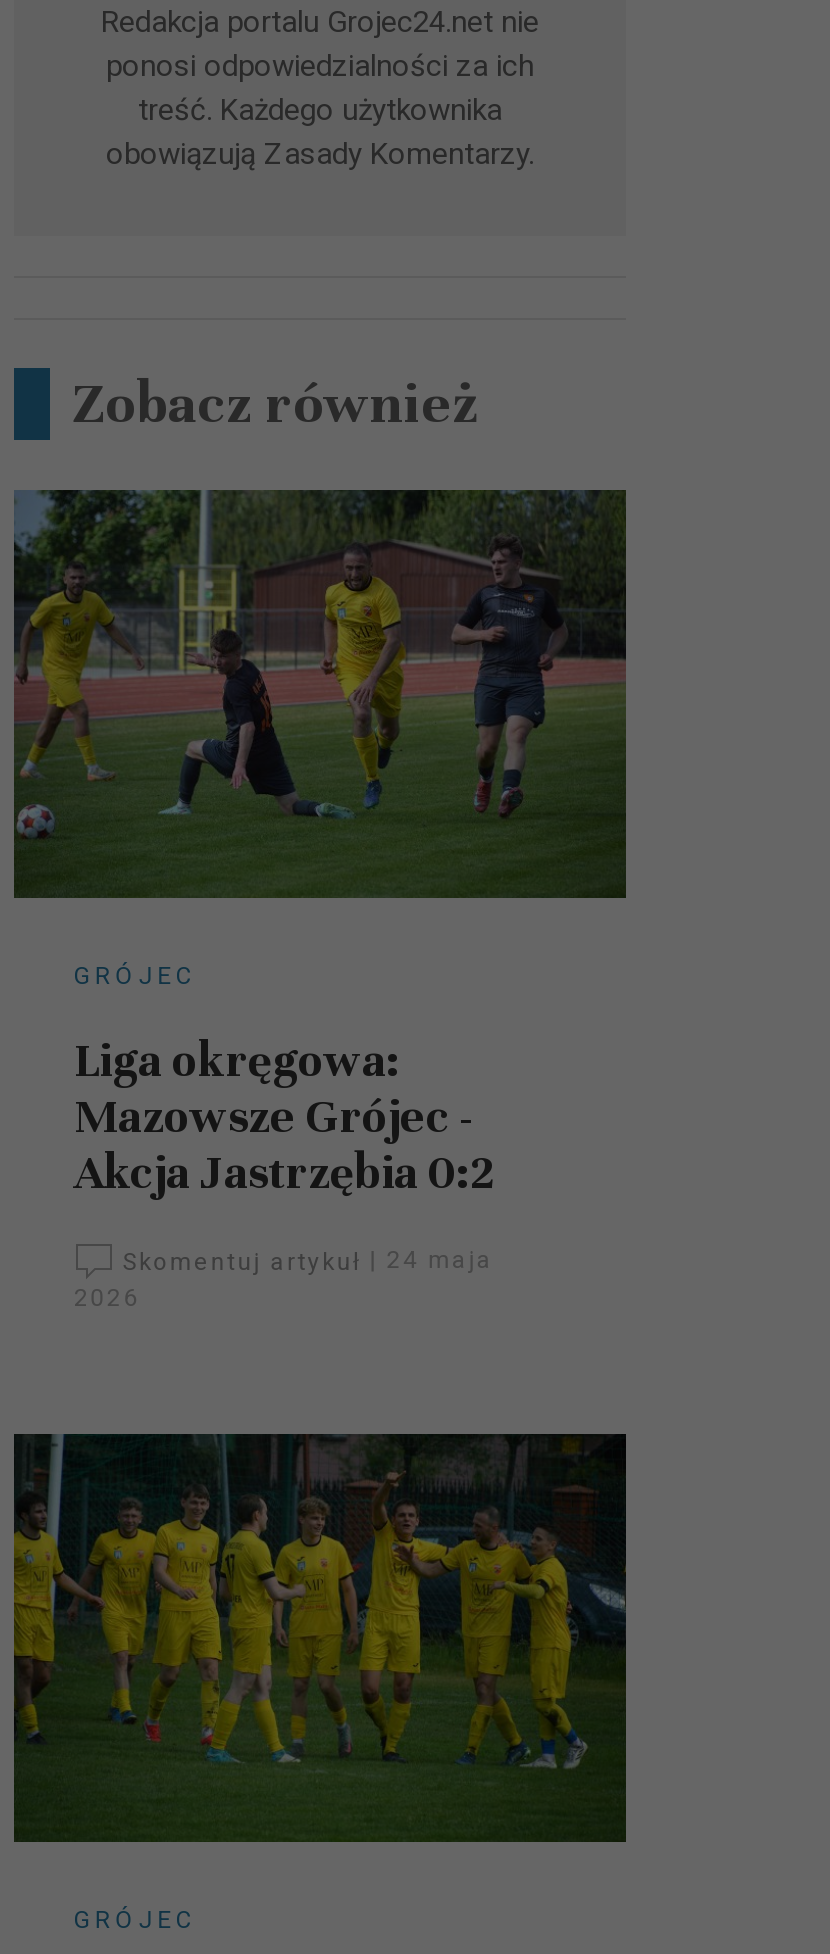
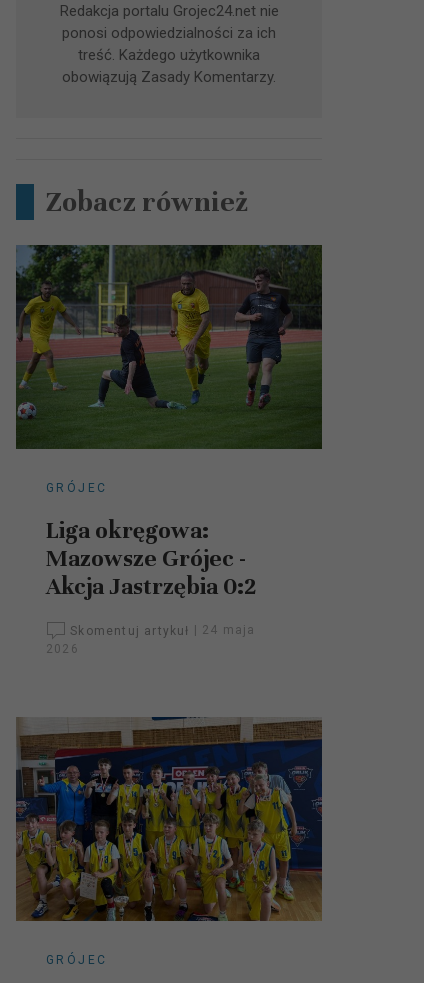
[12,1432,628,1846] [image] -> [15,716,323,922] [image]

